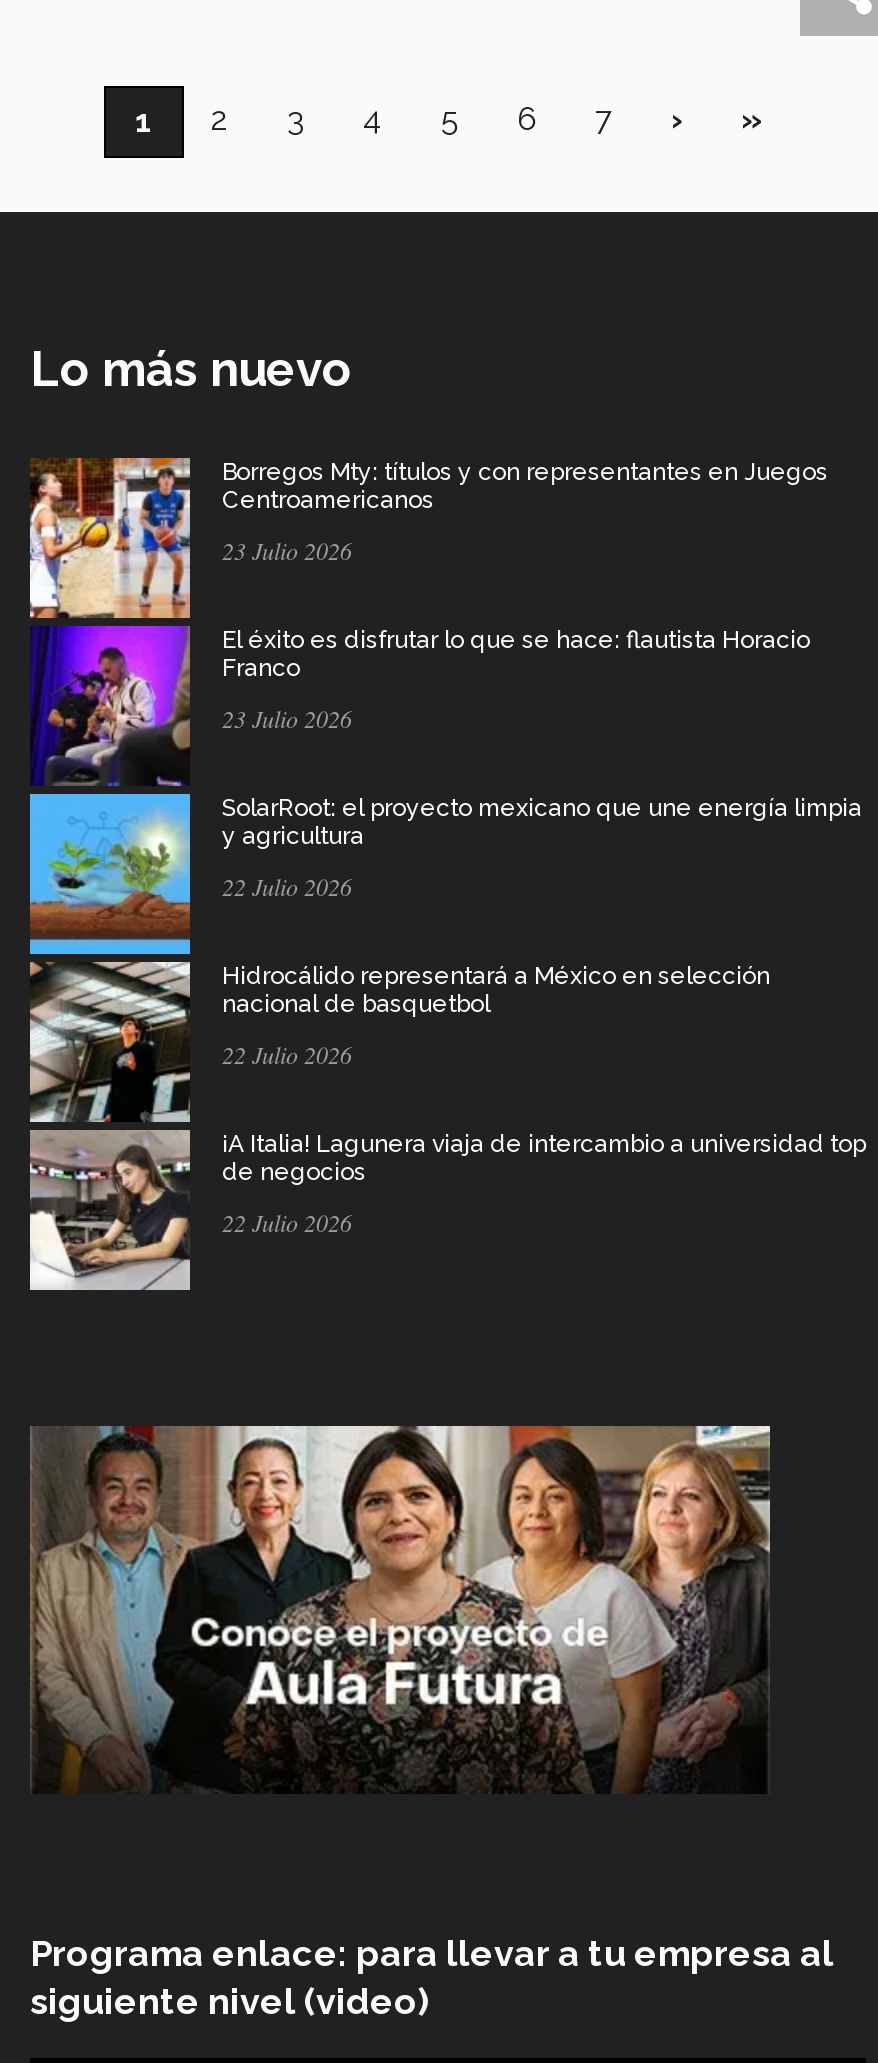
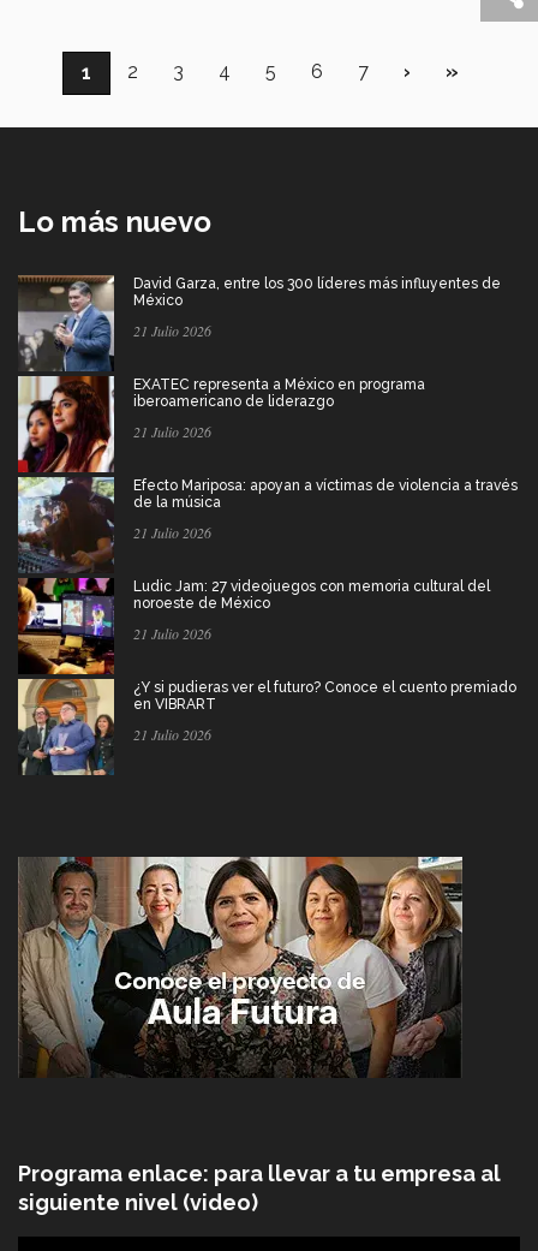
[28,457,828,1292] [image] | Borregos Mty: títulos y con representantes en Juegos | Centroamericanos -> [17,275,501,775] [image] | David Garza, entre los 300 líderes más influyentes de | México
[222,533,352,565] 23 Julio 2026 -> [133,321,211,340] 21 Julio 2026
[222,625,810,681] El éxito es disfrutar lo que se hace: flautista Horacio | Franco -> [133,376,425,409] EXATEC representa a México en programa | iberoamericano de liderazgo
[222,701,352,733] 23 Julio 2026 -> [133,421,211,441] 21 Julio 2026
[222,793,862,849] SolarRoot: el proyecto mexicano que une energía limpia | y agricultura -> [133,477,518,510] Efecto Mariposa: apoyan a víctimas de violencia a través | de la música
[222,869,352,901] 22 Julio 2026 -> [133,522,211,542] 21 Julio 2026
[222,961,770,1017] Hidrocálido representará a México en selección | nacional de basquetbol -> [133,578,490,611] Ludic Jam: 27 videojuegos con memoria cultural del | noroeste de México
[222,1037,352,1069] 22 Julio 2026 -> [133,623,211,643] 21 Julio 2026
[222,1129,866,1185] ¡A Italia! Lagunera viaja de intercambio a universidad top | de negocios -> [133,679,516,712] ¿Y si pudieras ver el futuro? Conoce el cuento premiado | en VIBRART
[222,1205,352,1237] 22 Julio 2026 -> [133,724,211,744] 21 Julio 2026

